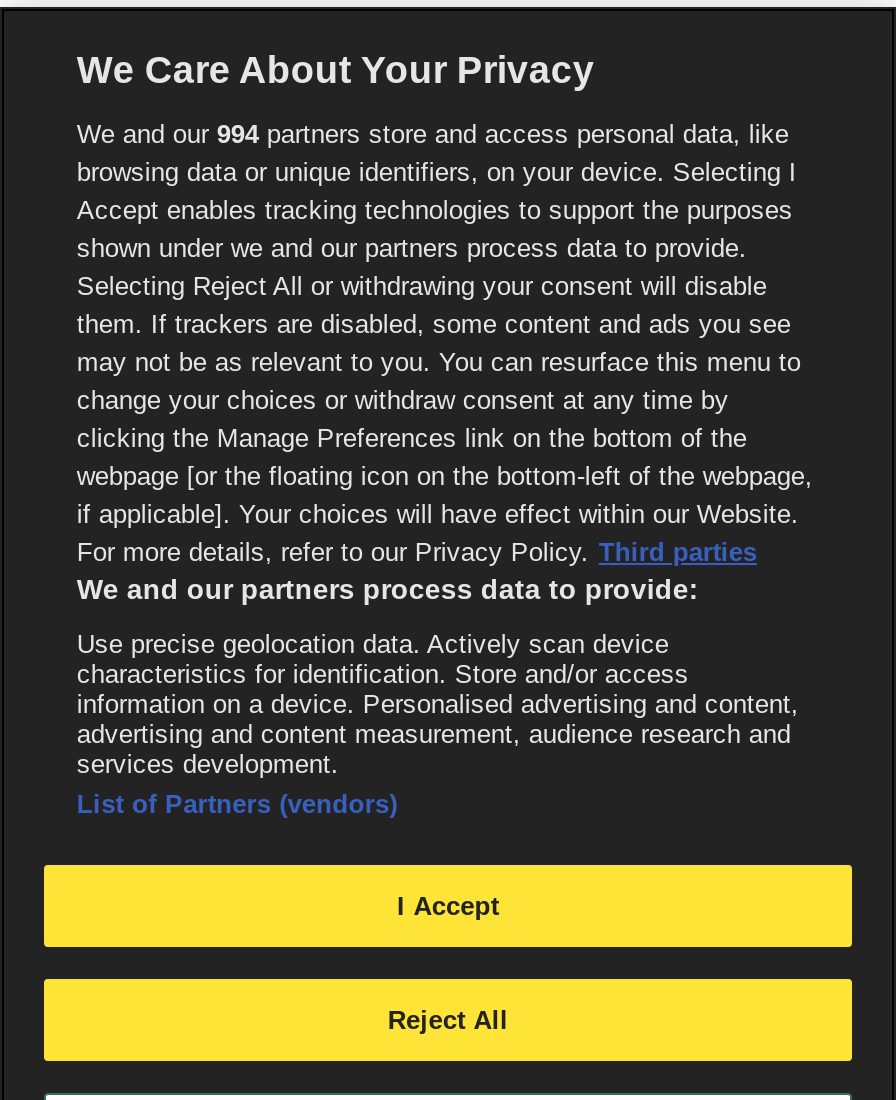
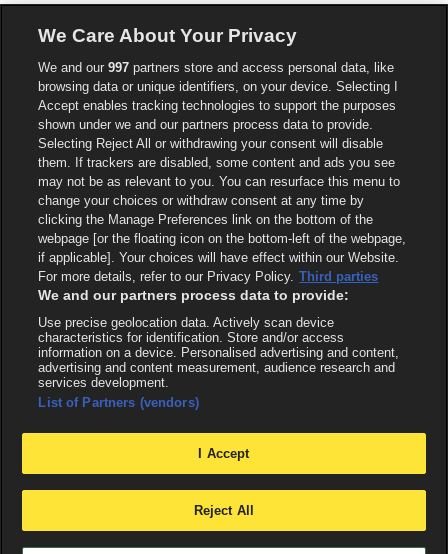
[77,119,789,149] We and our 994 partners store and access personal data, like -> [38,60,394,75] We and our 997 partners store and access personal data, like

